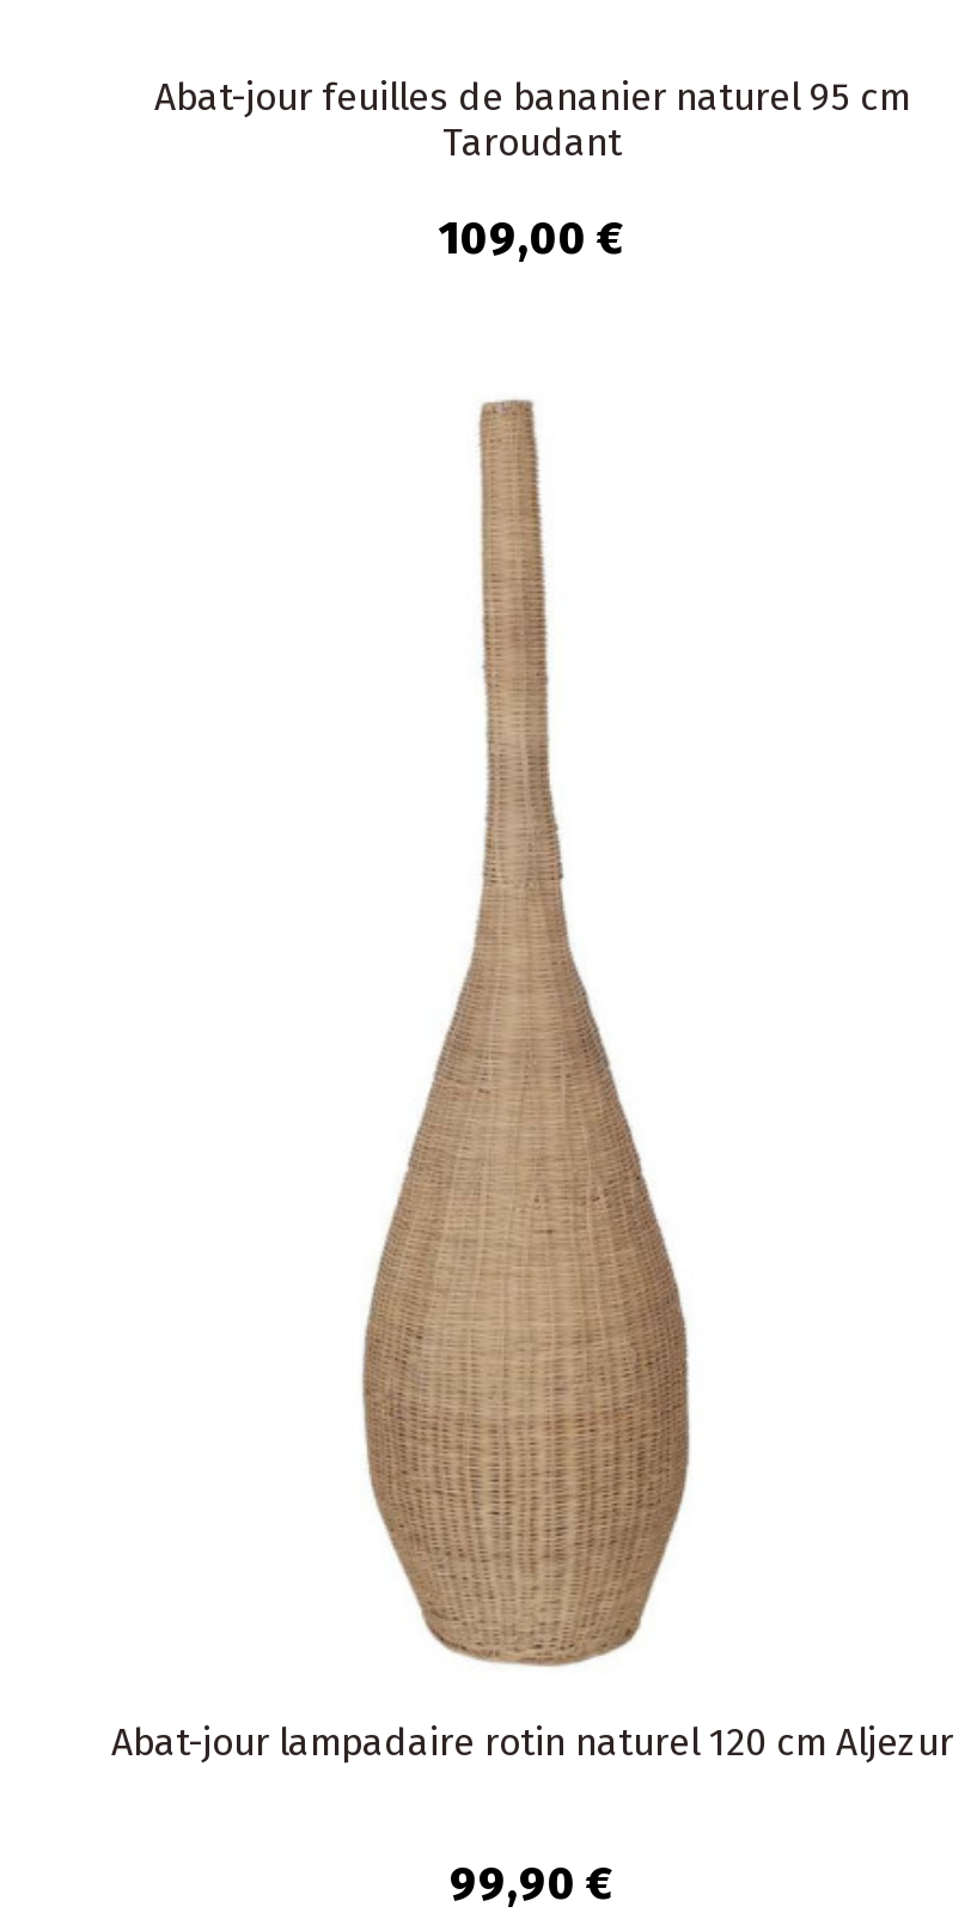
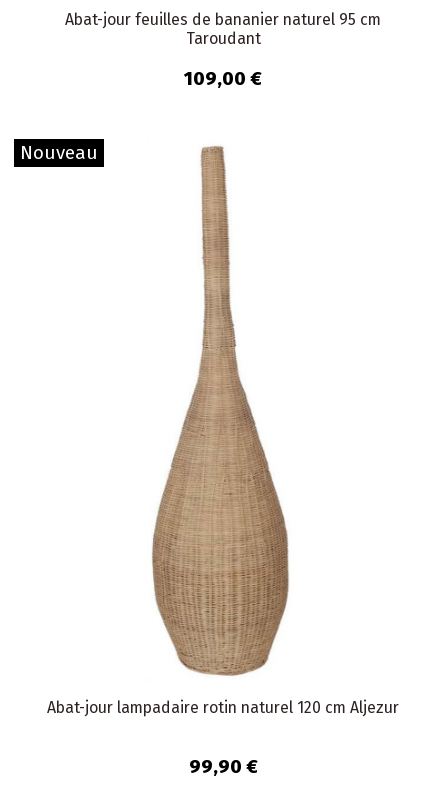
none -> [20,142,98,164] Nouveau

